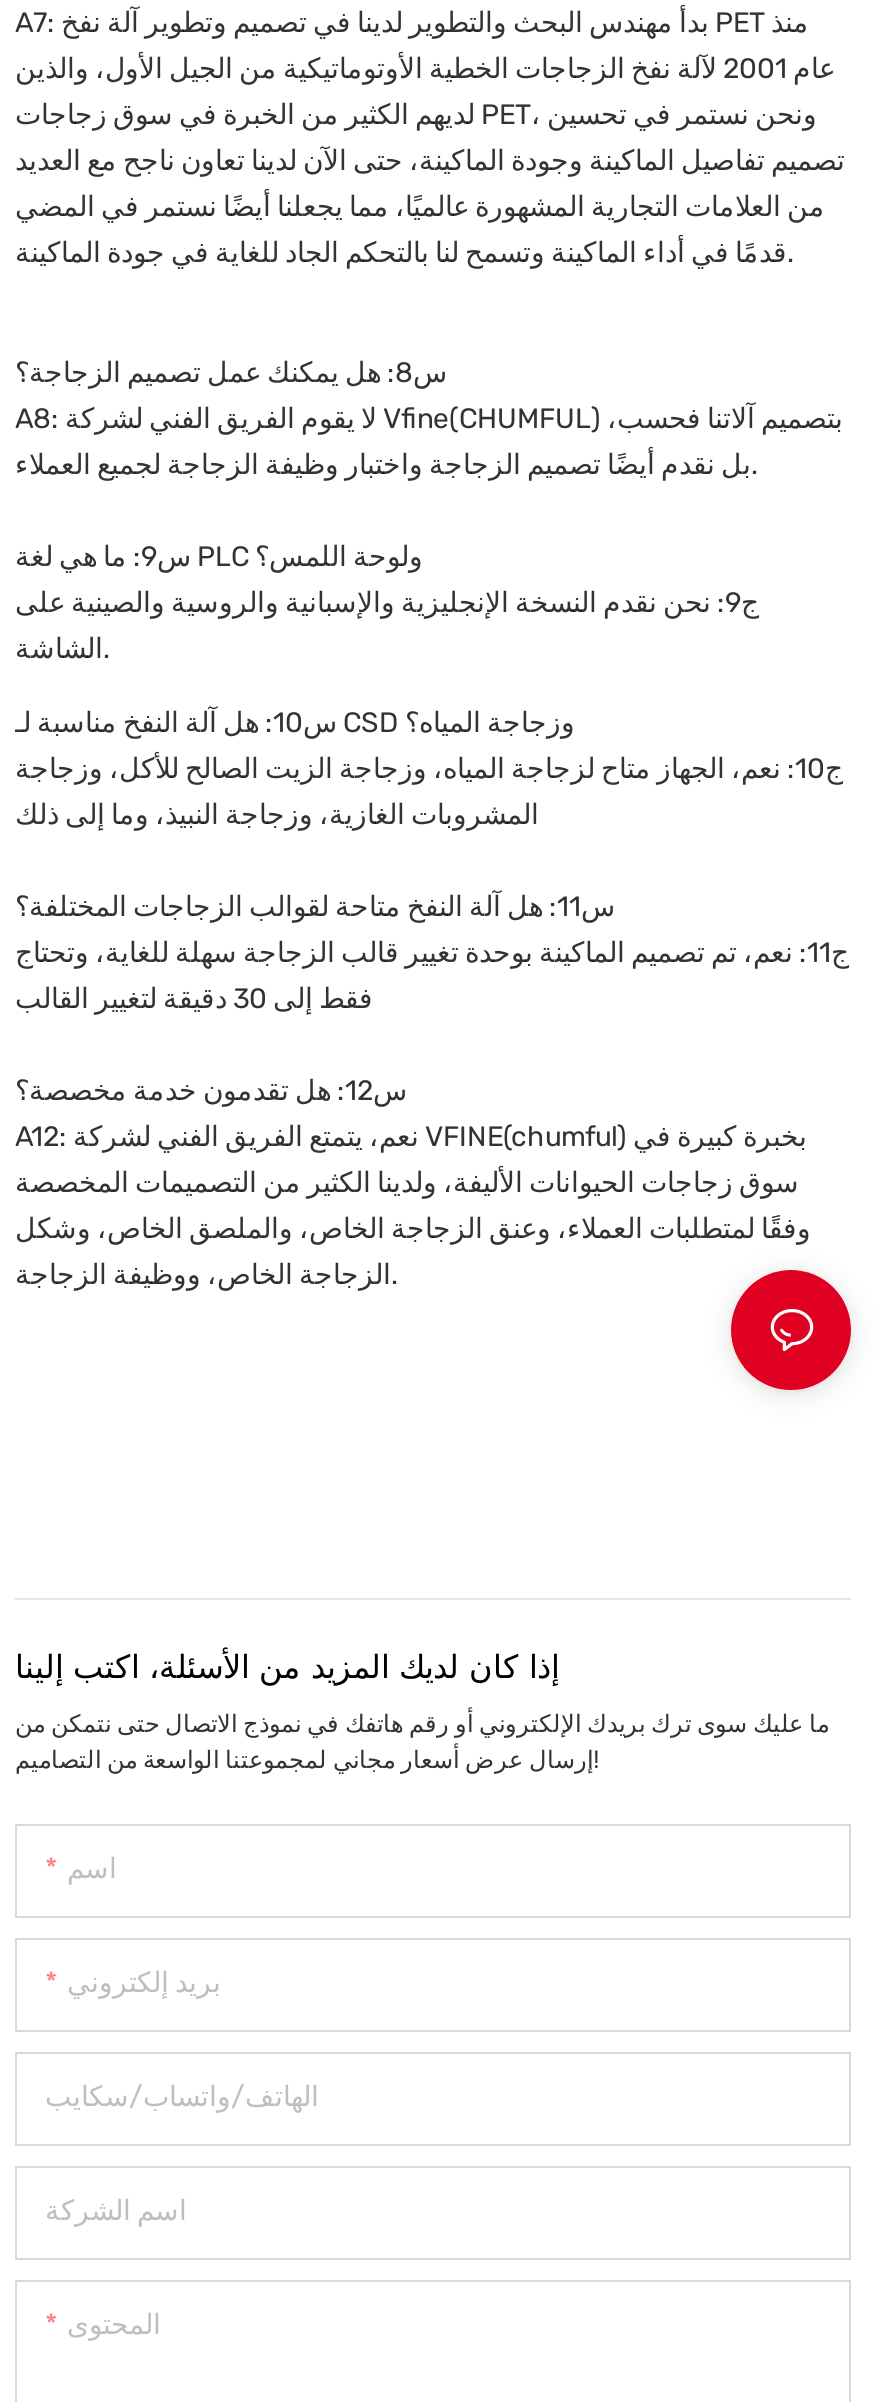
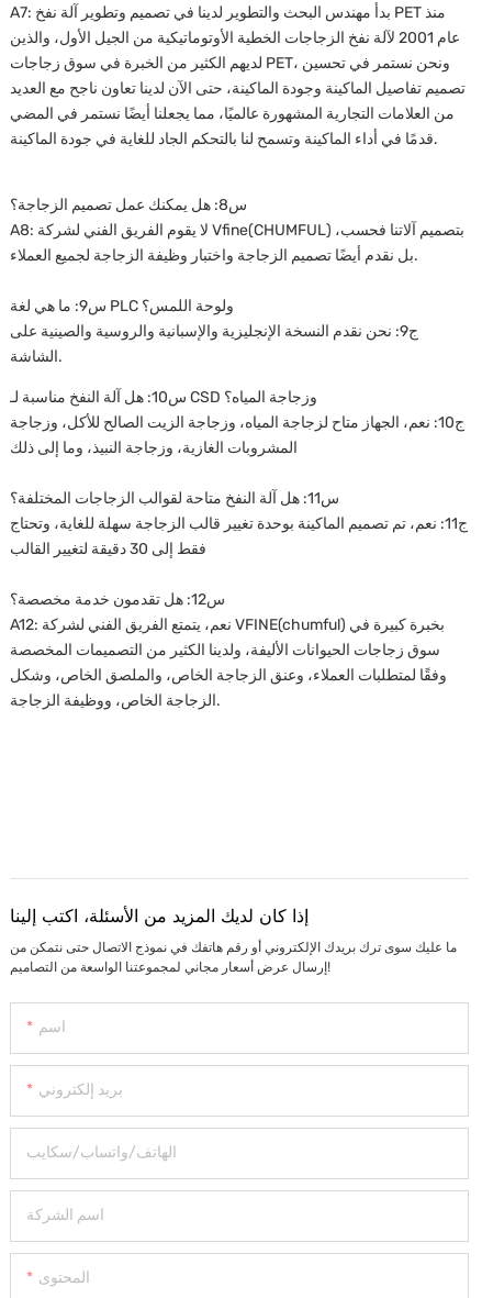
[727,1266,855,1396] [image] -> none

